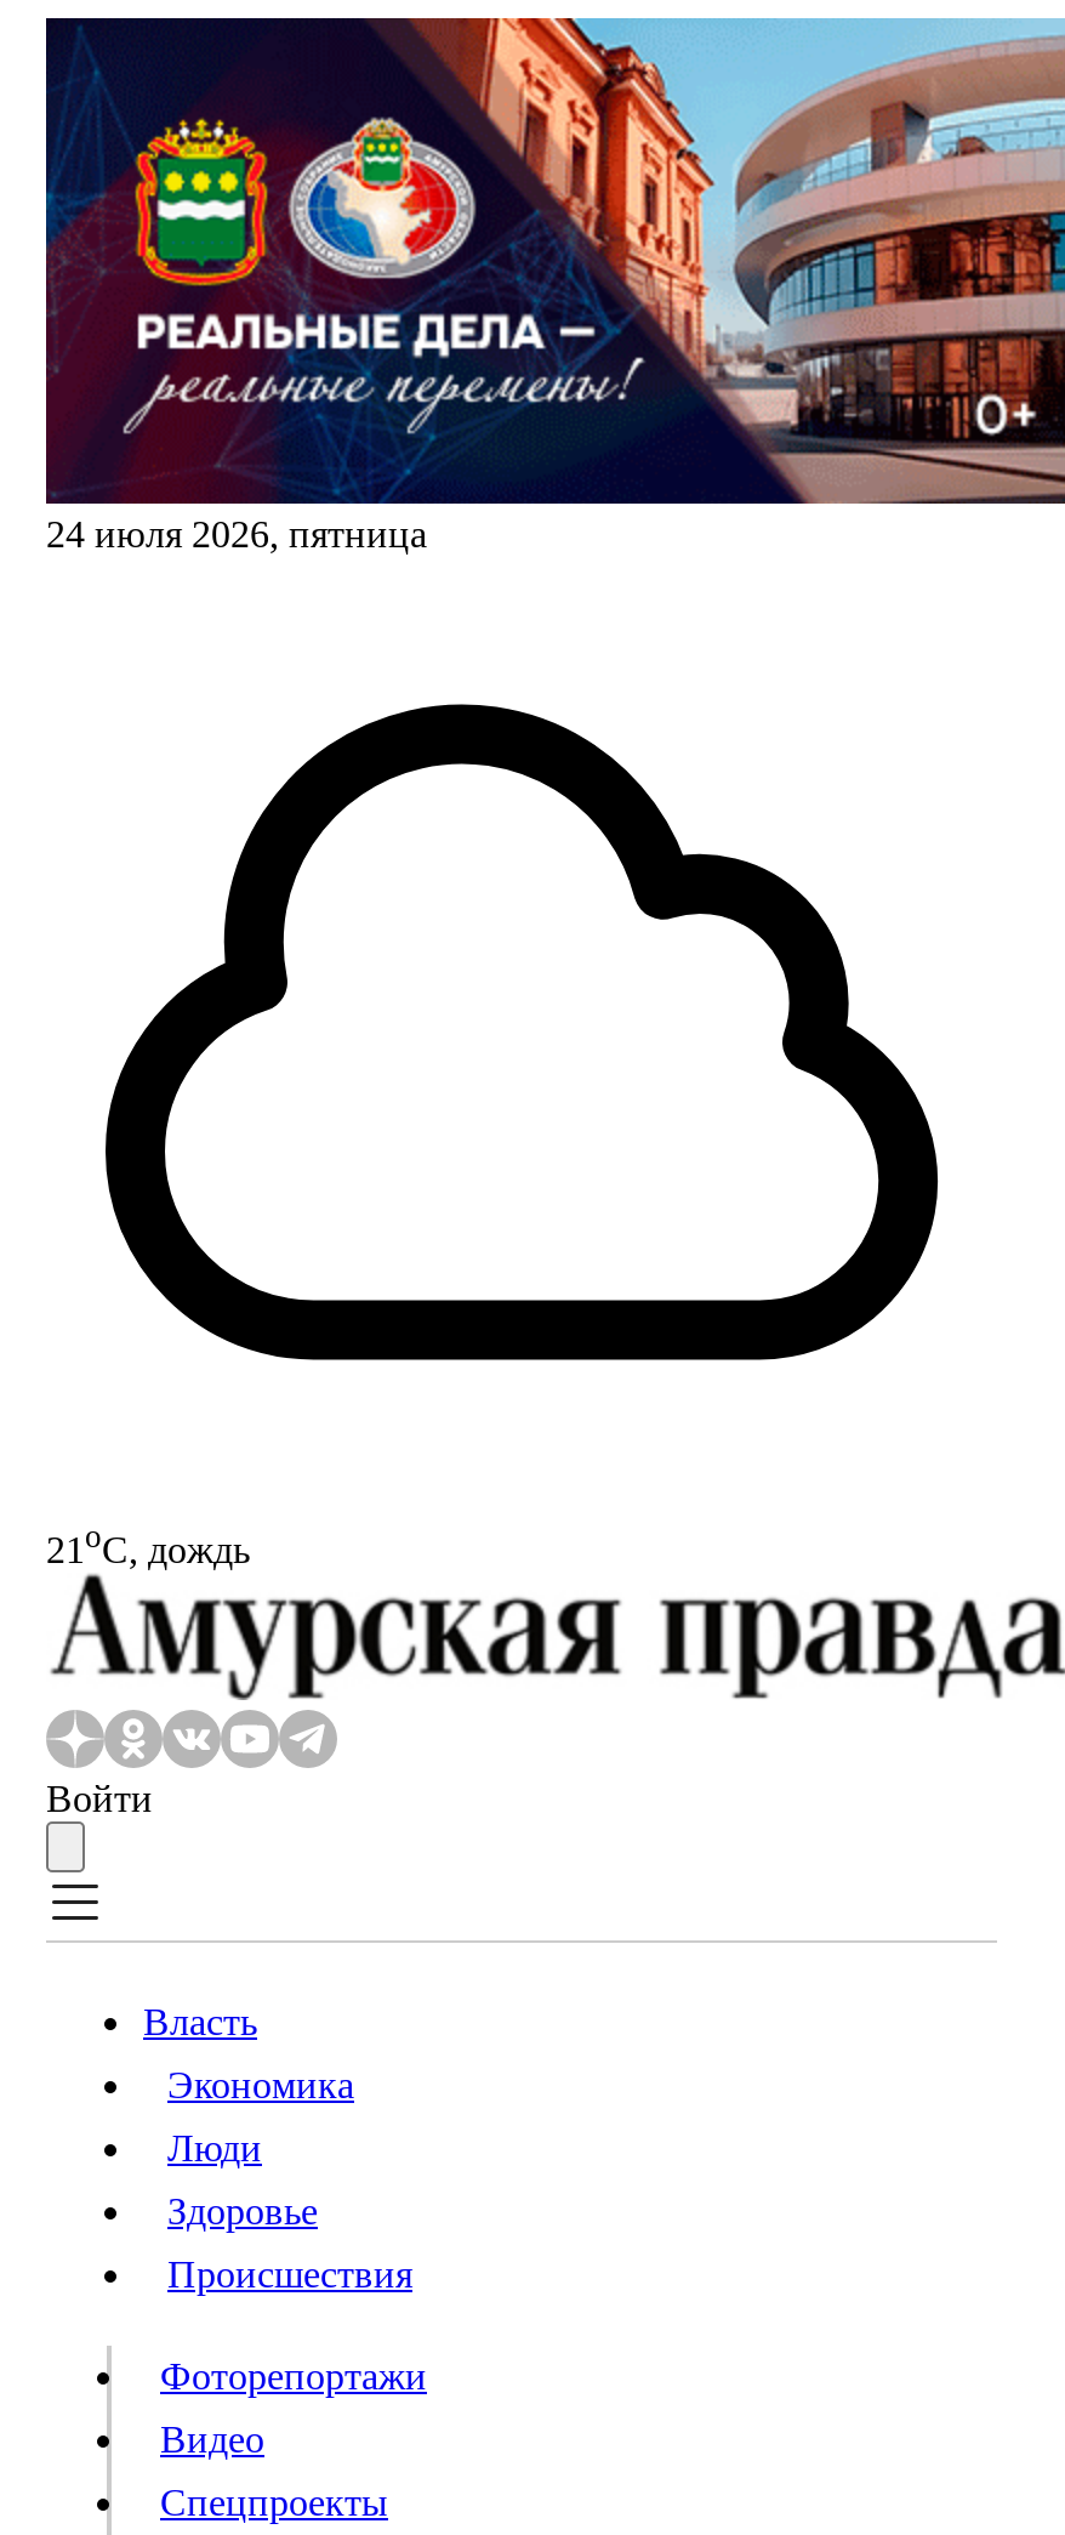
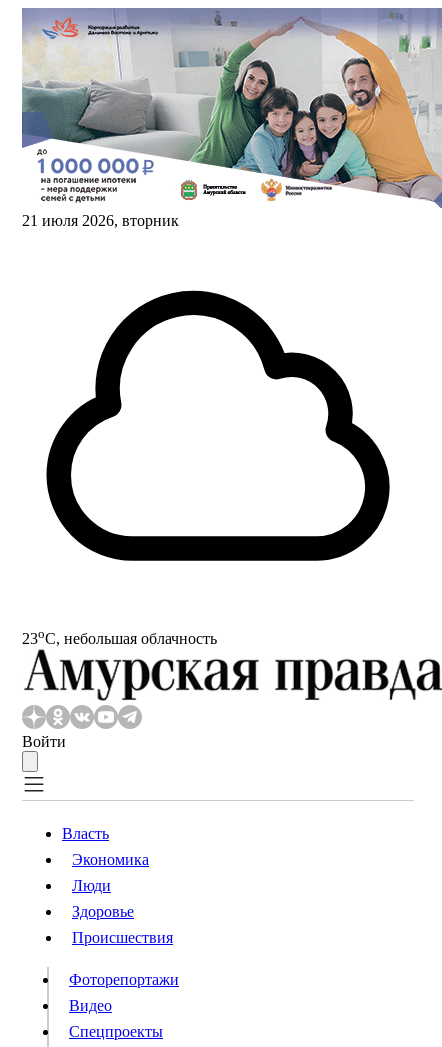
[44,16,1058,555] [image] | 24 июля 2026, пятница -> [21,7,439,229] [image] | 21 июля 2026, вторник
[46,1518,250,1570] 21oС, дождь -> [22,626,217,647] 23oС, небольшая облачность

